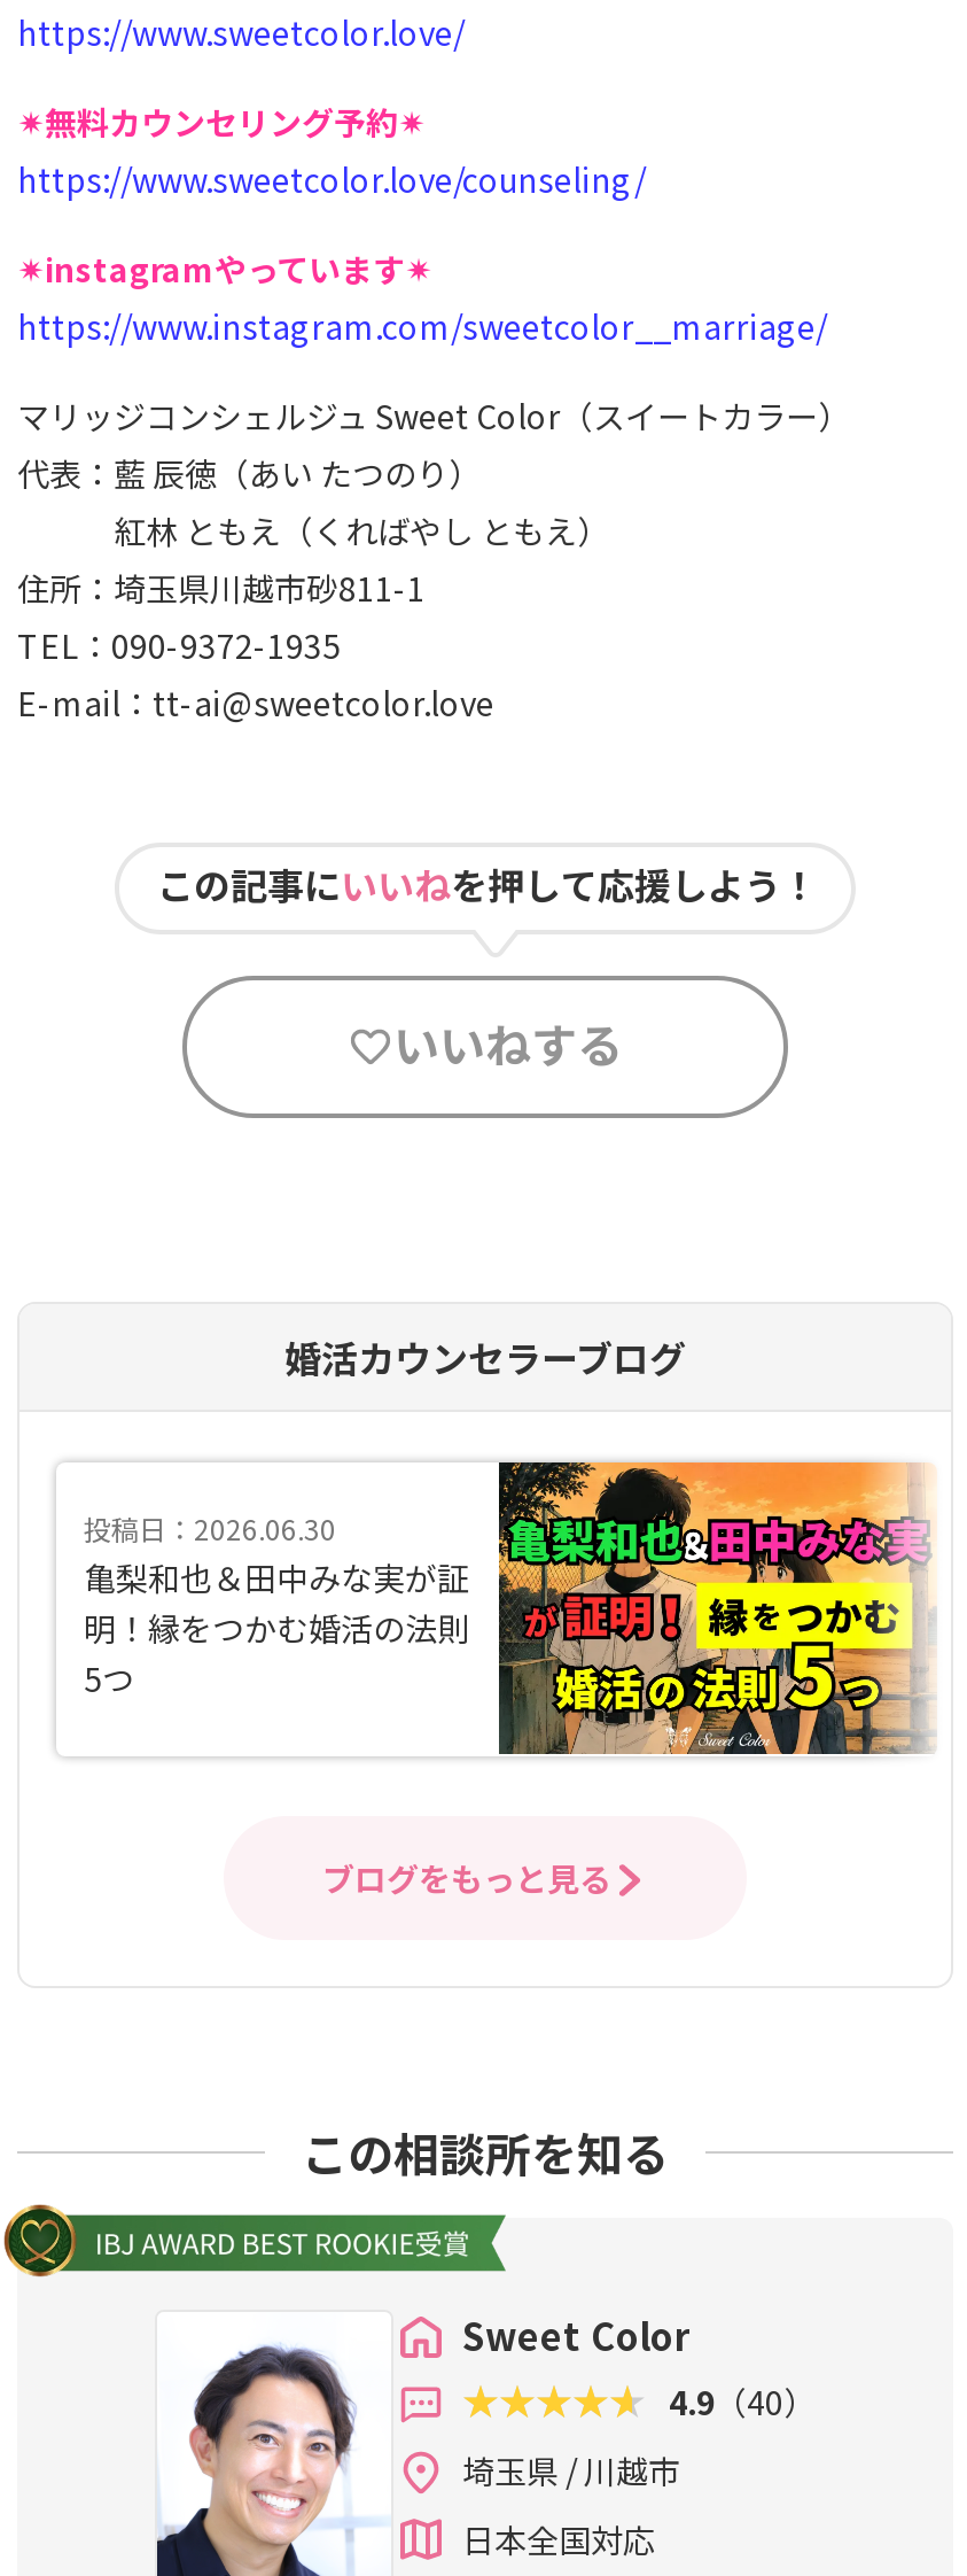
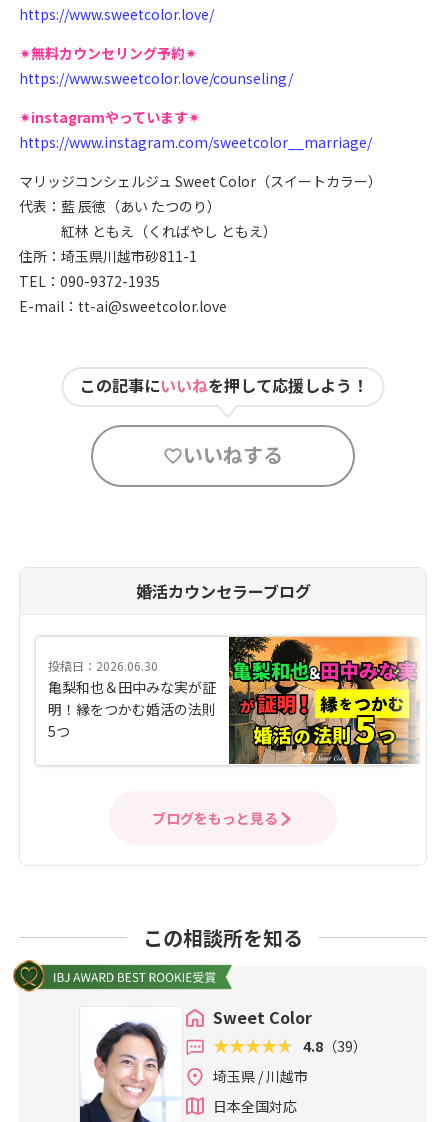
[669,2378,816,2424] 4.9（40） -> [303,1036,367,1056] 4.8（39）

